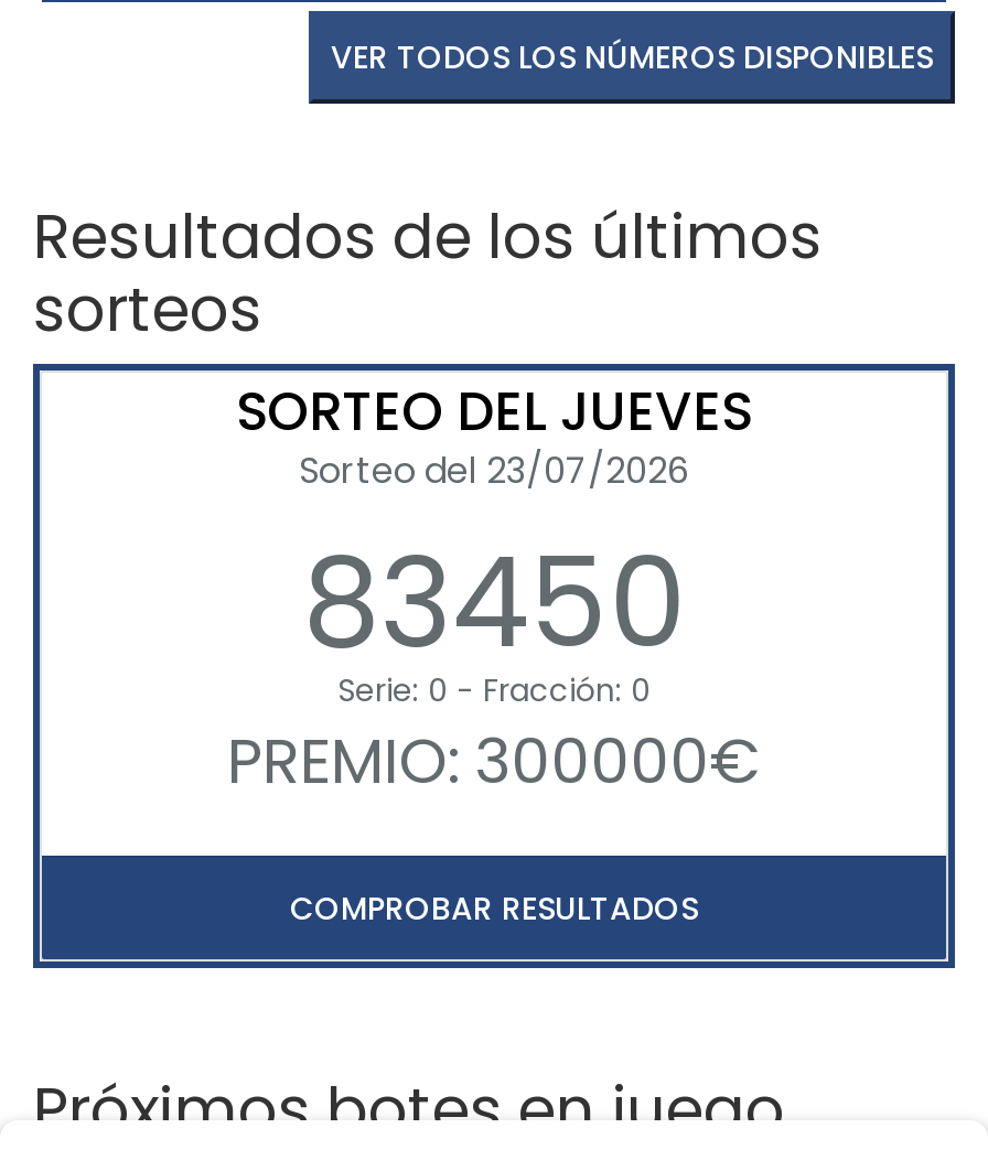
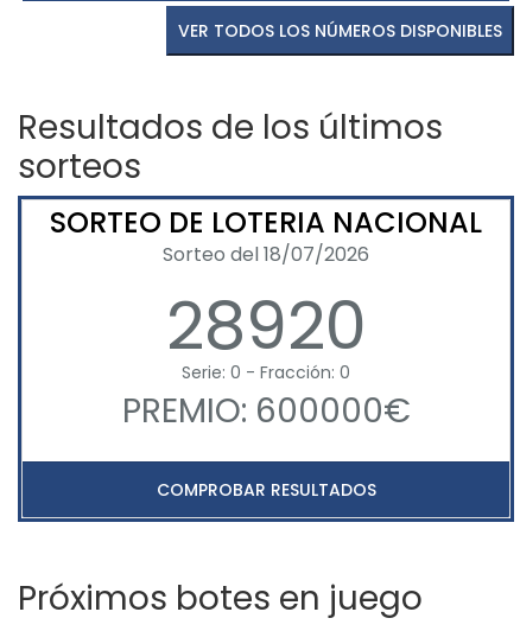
[236,375,752,690] SORTEO DEL JUEVES | Sorteo del 23/07/2026 | 83450 -> [50,202,482,372] SORTEO DE LOTERIA NACIONAL | Sorteo del 18/07/2026 | 28920
[227,719,761,805] PREMIO: 300000€ -> [122,387,410,434] PREMIO: 600000€

